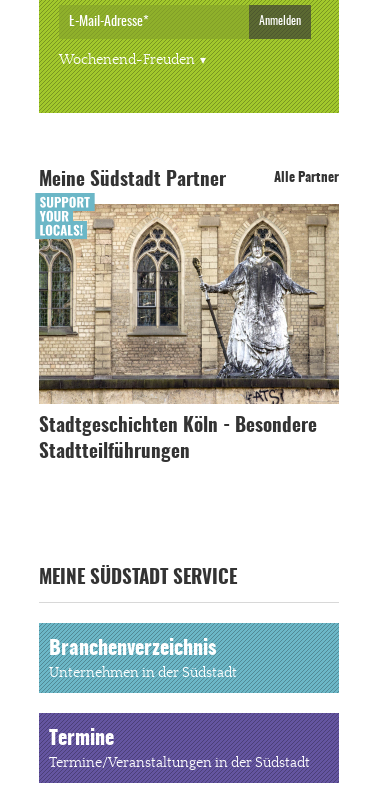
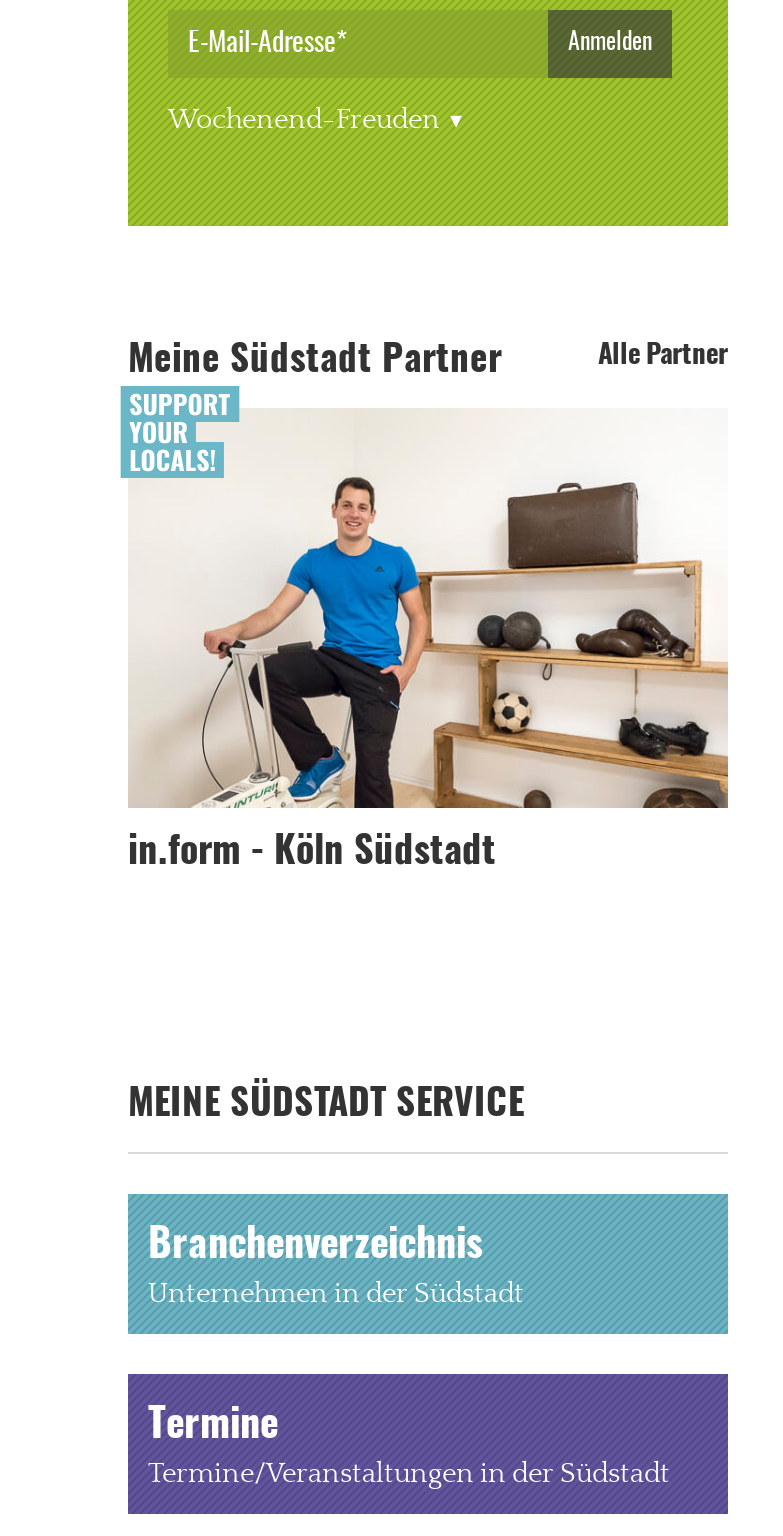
[38,203,340,462] [image] | Stadtgeschichten Köln - Besondere | Stadtteilführungen -> [128,408,730,872] [image] | in.form - Köln Südstadt

